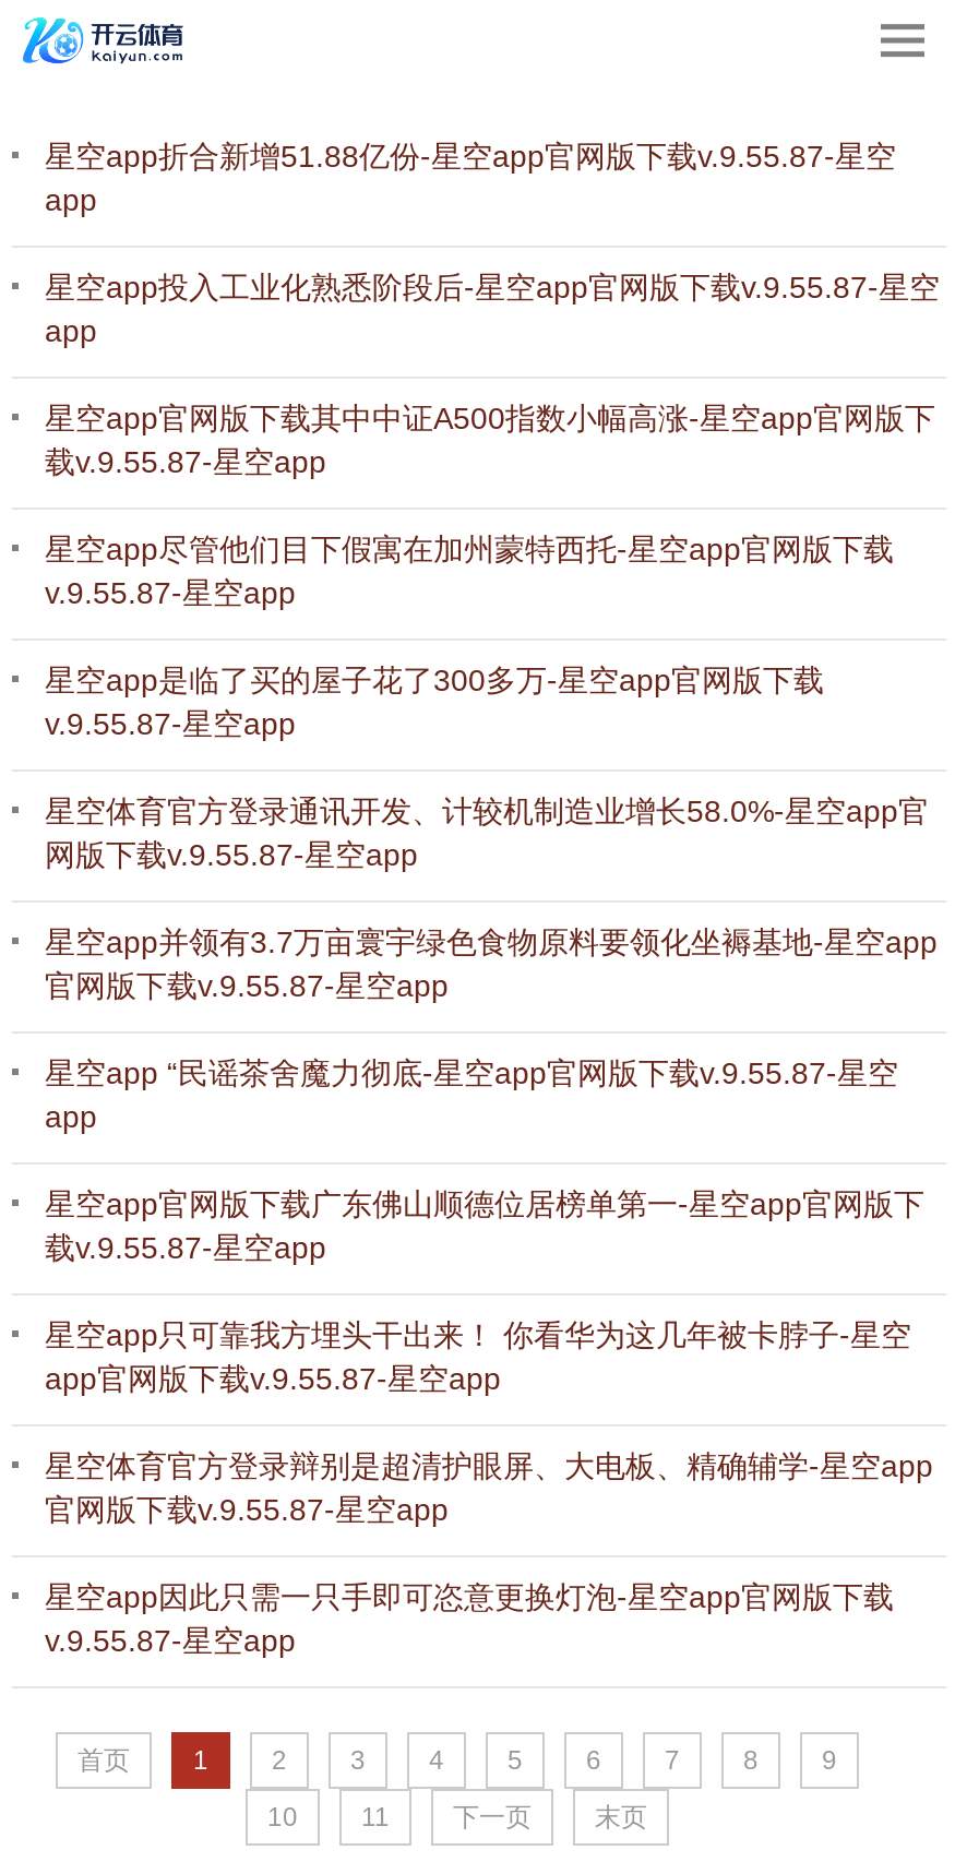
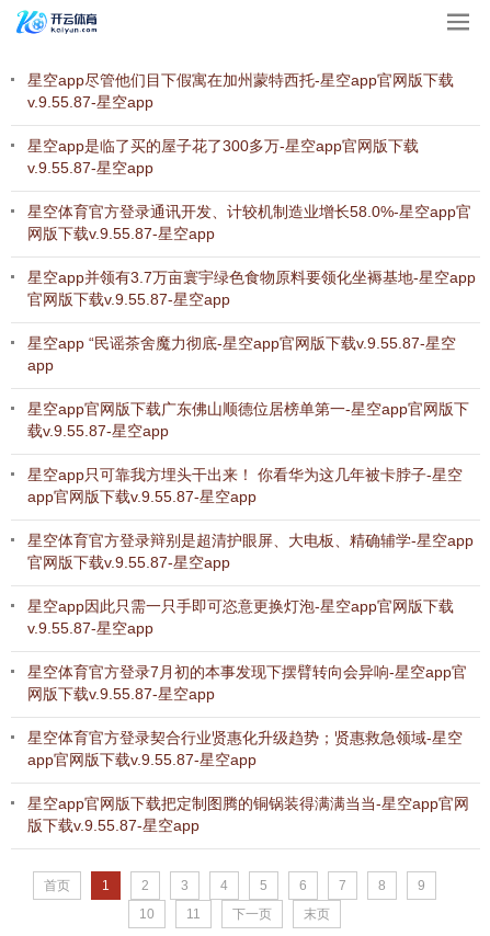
[45,139,940,479] 星空app折合新增51.88亿份-星空app官网版下载v.9.55.87-星空 | app | 星空app投入工业化熟悉阶段后-星空app官网版下载v.9.55.87-星空 | app | 星空app官网版下载其中中证A500指数小幅高涨-星空app官网版下 | 载v.9.55.87-星空app -> none
moved [45,532,938,1658] -> [27,71,476,637]: 星空app尽管他们目下假寓在加州蒙特西托-星空app官网版下载 | v.9.55.87-星空app | 星空app是临了买的屋子花了300多万-星空app官网版下载 | ... | 星空app因此只需一只手即可恣意更换灯泡-星空app官网版下载 | v.9.55.87-星空app
none -> [27,663,469,834] 星空体育官方登录7月初的本事发现下摆臂转向会异响-星空app官 | 网版下载v.9.55.87-星空app | 星空体育官方登录契合行业贤惠化升级趋势；贤惠救急领域-星空 | app官网版下载v.9.55.87-星空app | 星空app官网版下载把定制图腾的铜锅装得满满当当-星空app官网 | 版下载v.9.55.87-星空app

